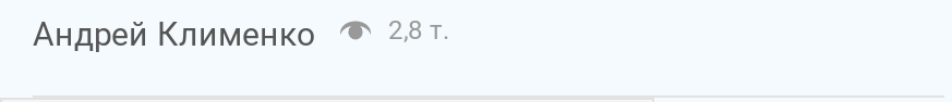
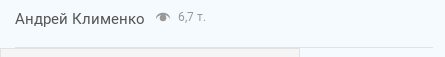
[388,15,449,45] 2,8 т. -> [178,10,206,24] 6,7 т.

